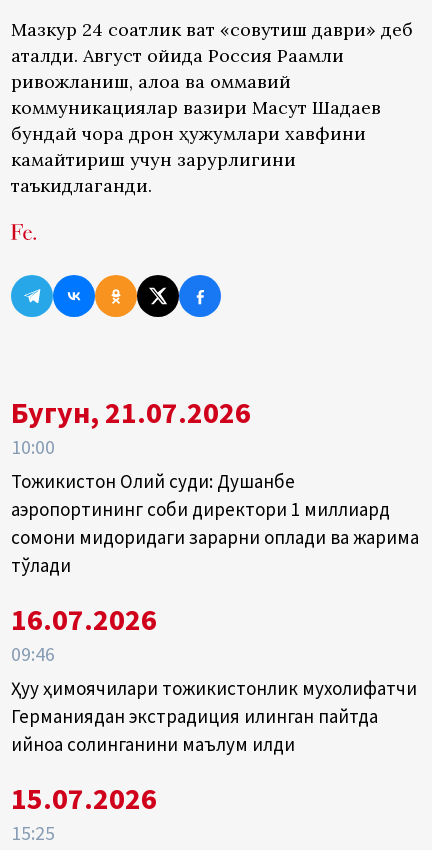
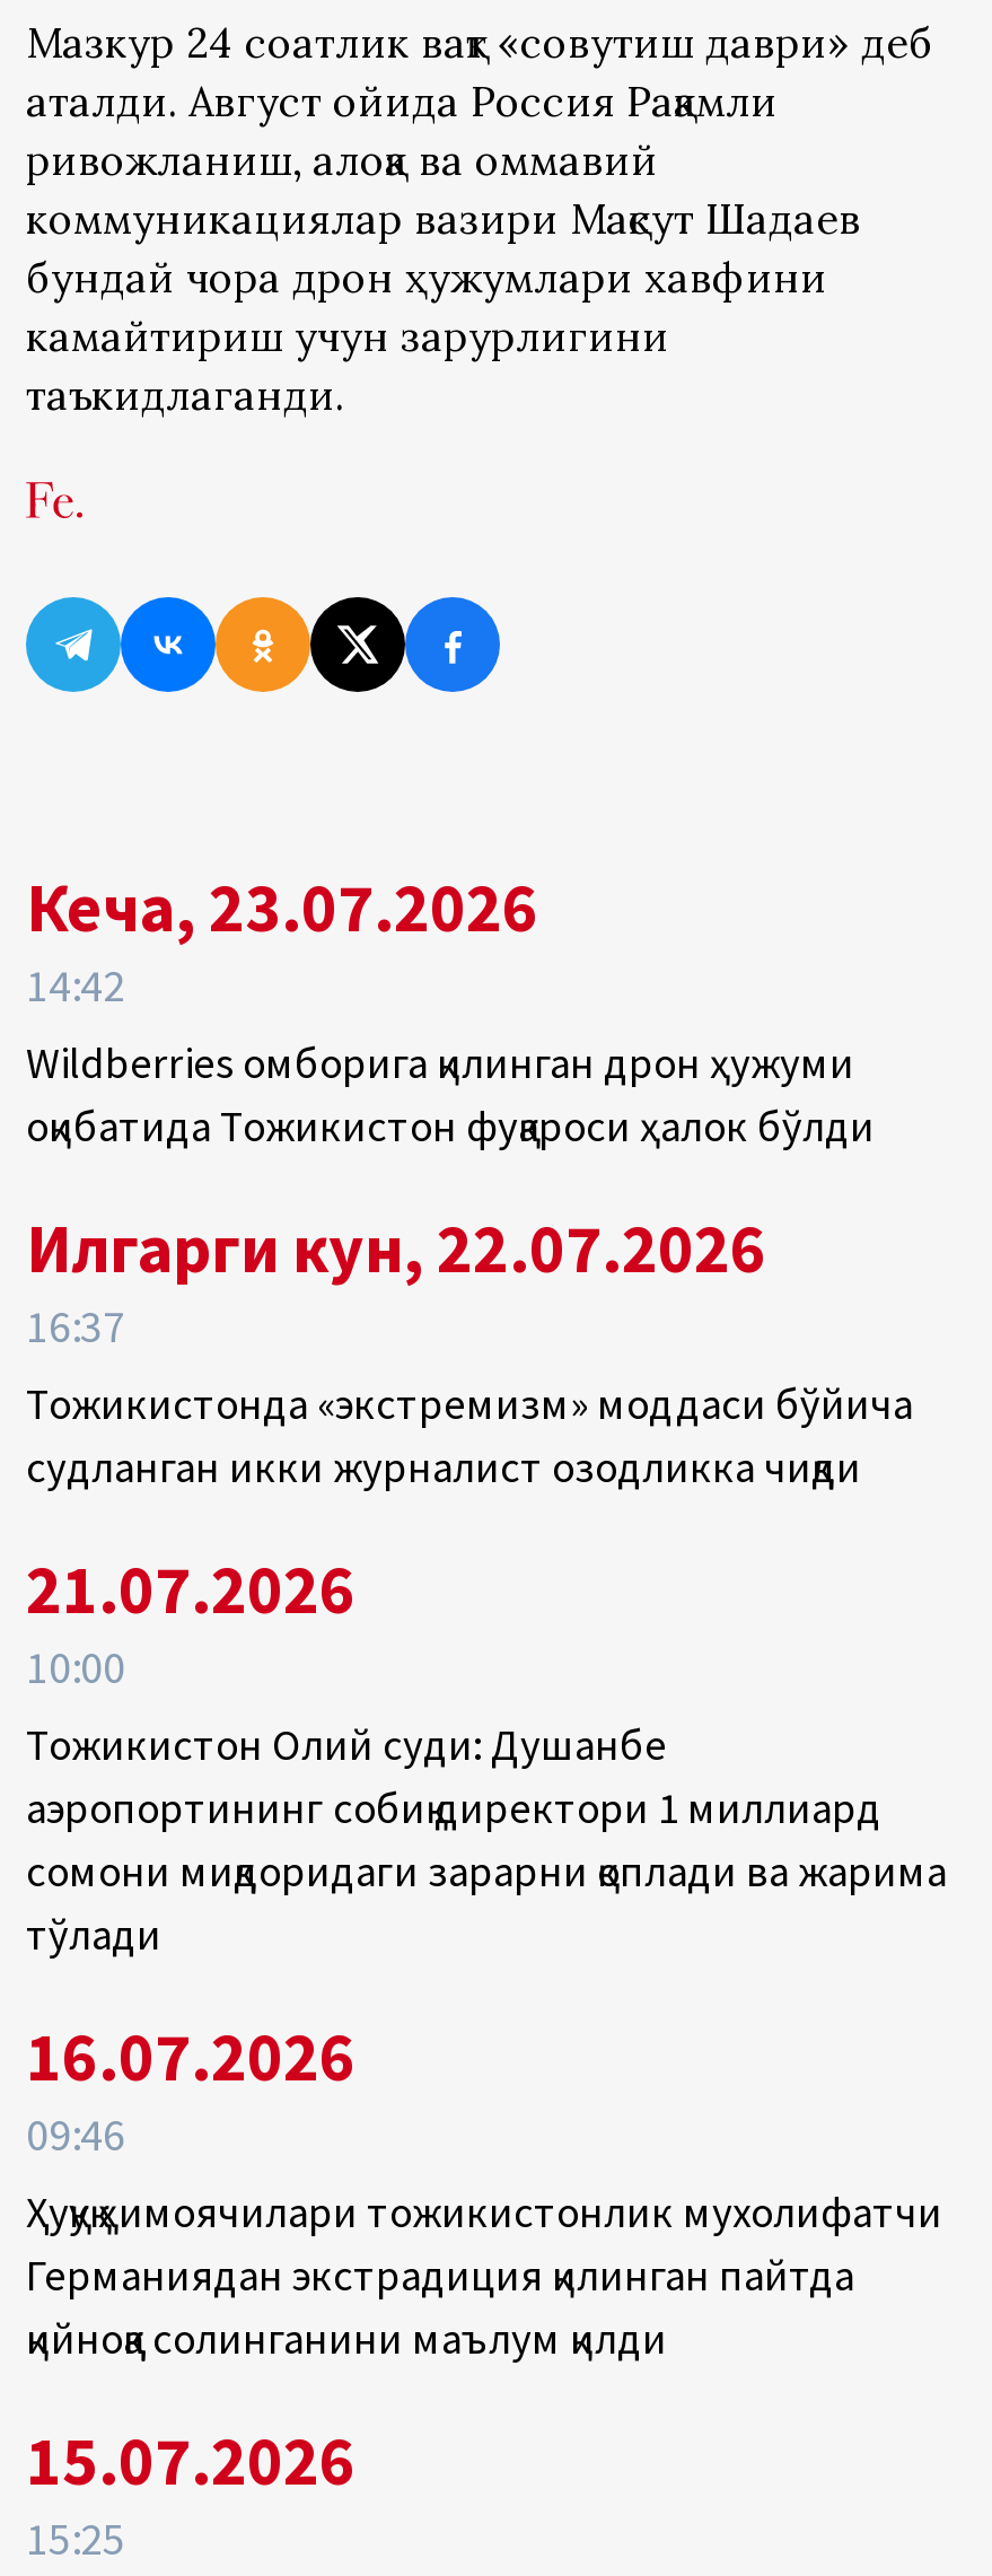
[11,392,251,430] Бугун, 21.07.2026 -> [26,862,913,1630] Кеча, 23.07.2026 | 14:42 | Wildberries омборига қилинган дрон ҳужуми | оқибатида Тожикистон фуқароси ҳалок бўлди | Илгарги кун, 22.07.2026 | 16:37 | Тожикистонда «экстремизм» моддаси бўйича | судланган икки журналист озодликка чиқди | 21.07.2026

